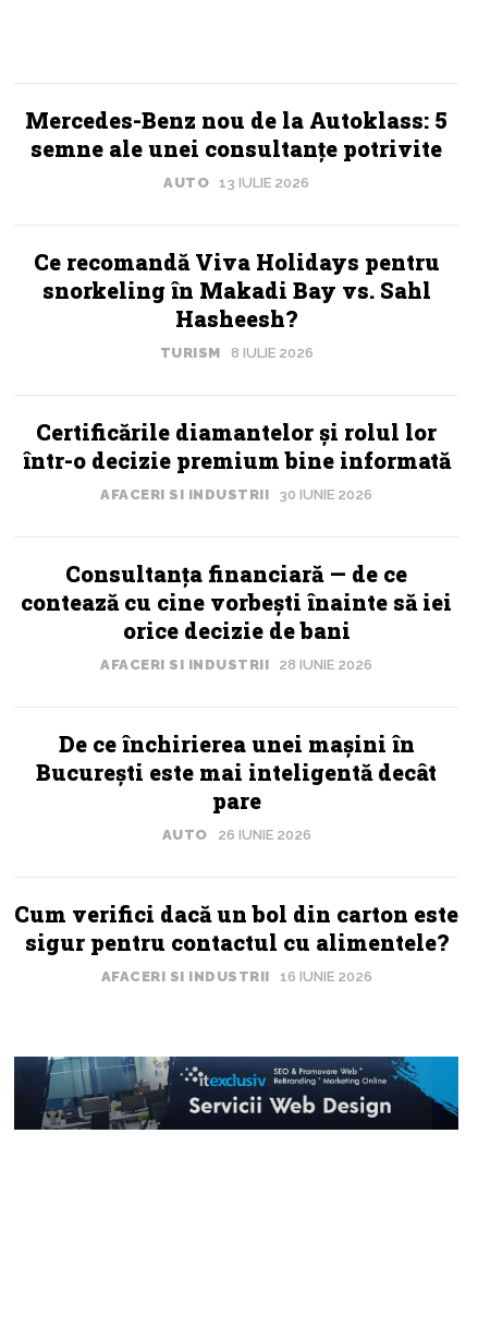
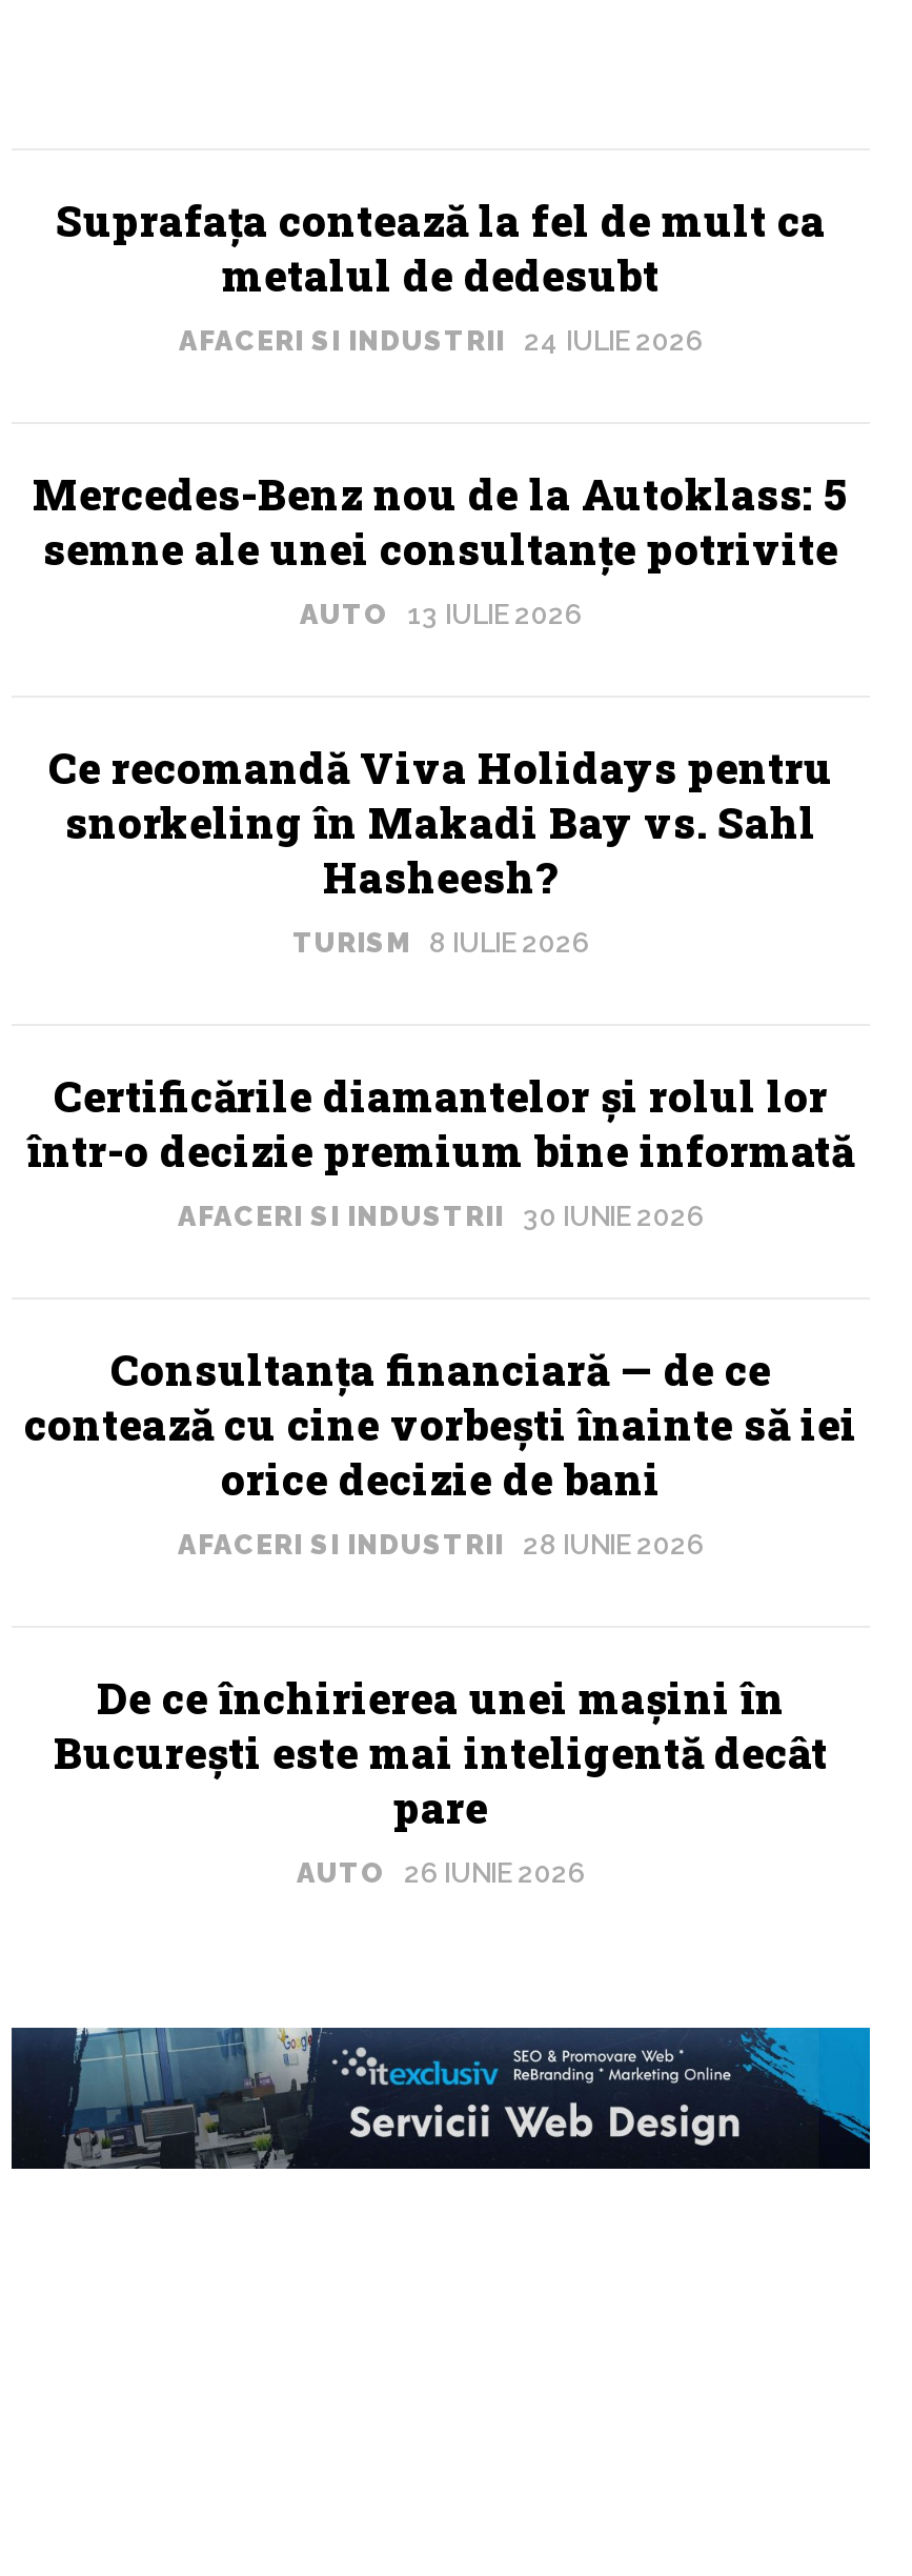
none -> [56,193,826,357] Suprafața contează la fel de mult ca | metalul de dedesubt | AFACERI SI INDUSTRII 24 IULIE 2026
moved [21,106,452,843] -> [24,466,857,1889]: Mercedes-Benz nou de la Autoklass: 5 | semne ale unei consultanțe potrivite | AUTO 13 IULIE 2026 | ... | pare | AUTO 26 IUNIE 2026
[14,900,458,985] Cum verifici dacă un bol din carton este | sigur pentru contactul cu alimentele? | AFACERI SI INDUSTRII 16 IUNIE 2026 -> none

